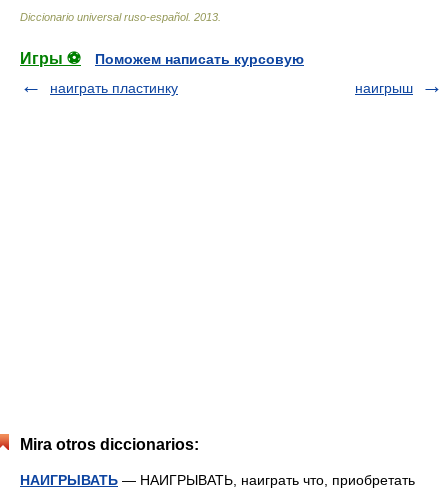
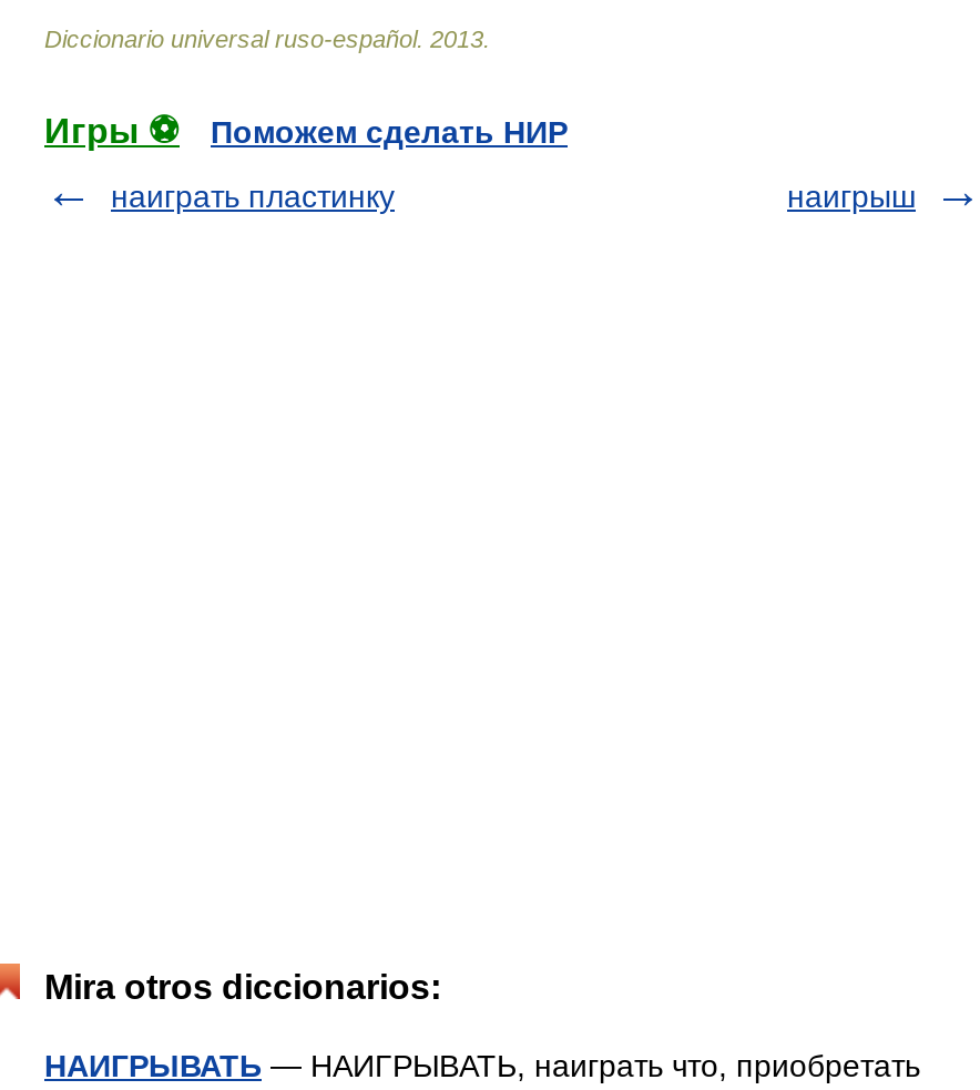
[95,51,304,67] Поможем написать курсовую -> [211,114,568,150] Поможем сделать НИР

